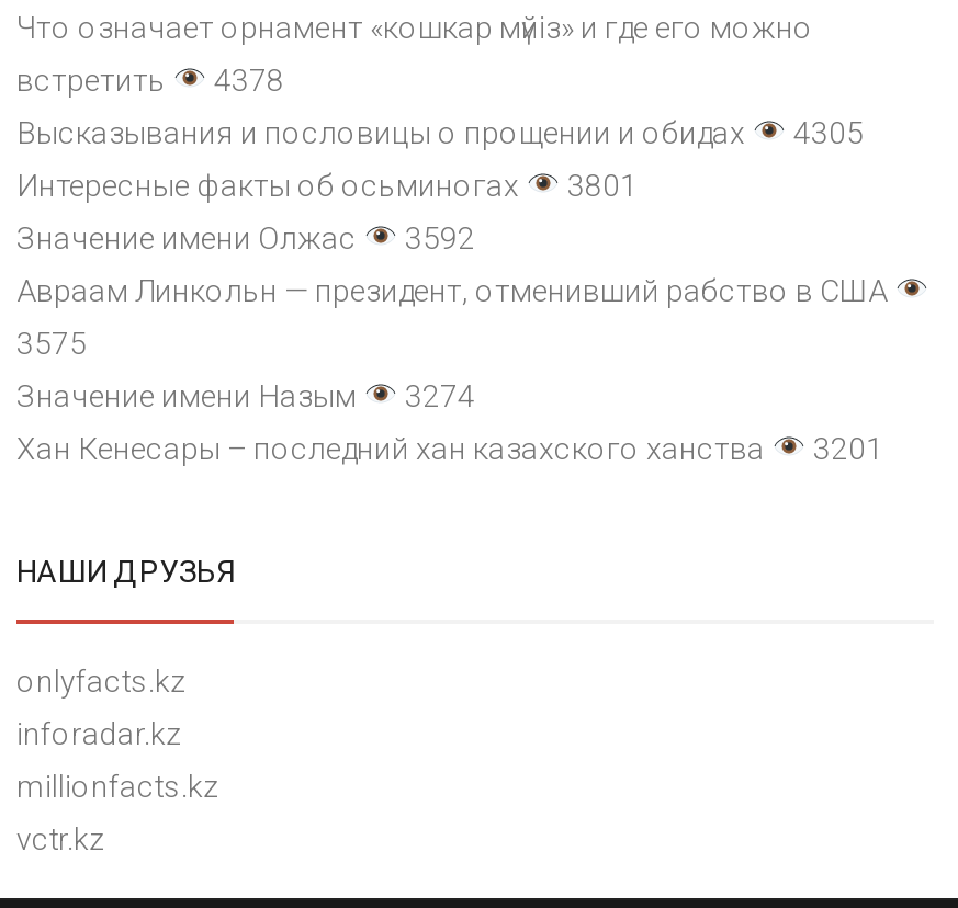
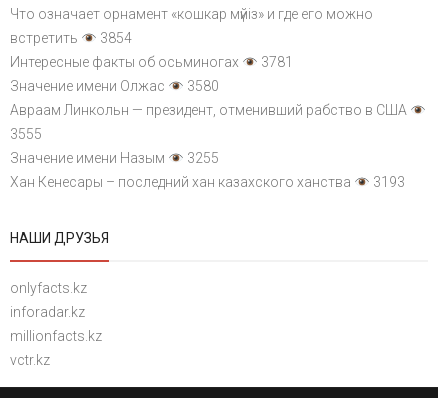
[16,63,863,150] 4378 | Высказывания и пословицы о прощении и обидах | 4305 -> [97,30,132,46] 3854
[16,168,637,203] Интересные факты об осьминогах 3801 -> [10,54,293,70] Интересные факты об осьминогах 3781
[16,220,475,256] Значение имени Олжас 3592 -> [10,78,219,94] Значение имени Олжас 3580
[16,326,87,361] 3575 -> [10,126,42,142] 3555
[16,378,475,413] Значение имени Назым 3274 -> [10,150,219,166] Значение имени Назым 3255
[16,431,883,466] Хан Кенесары – последний хан казахского ханства 3201 -> [10,174,405,190] Хан Кенесары – последний хан казахского ханства 3193

